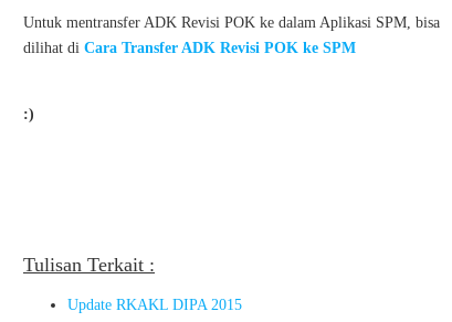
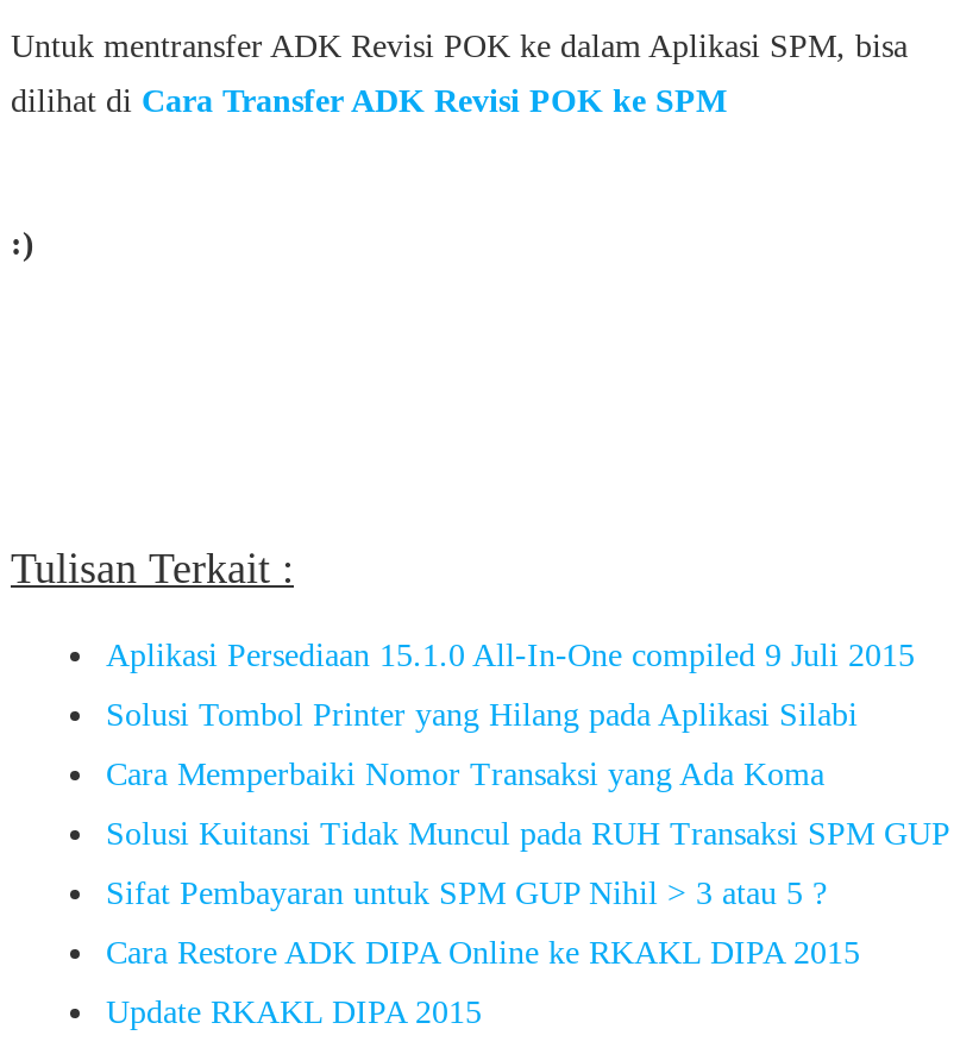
none -> [106,637,950,970] Aplikasi Persediaan 15.1.0 All-In-One compiled 9 Juli 2015 | Solusi Tombol Printer yang Hilang pada Aplikasi Silabi | Cara Memperbaiki Nomor Transaksi yang Ada Koma | Solusi Kuitansi Tidak Muncul pada RUH Transaksi SPM GUP | Sifat Pembayaran untuk SPM GUP Nihil > 3 atau 5 ? | Cara Restore ADK DIPA Online ke RKAKL DIPA 2015

